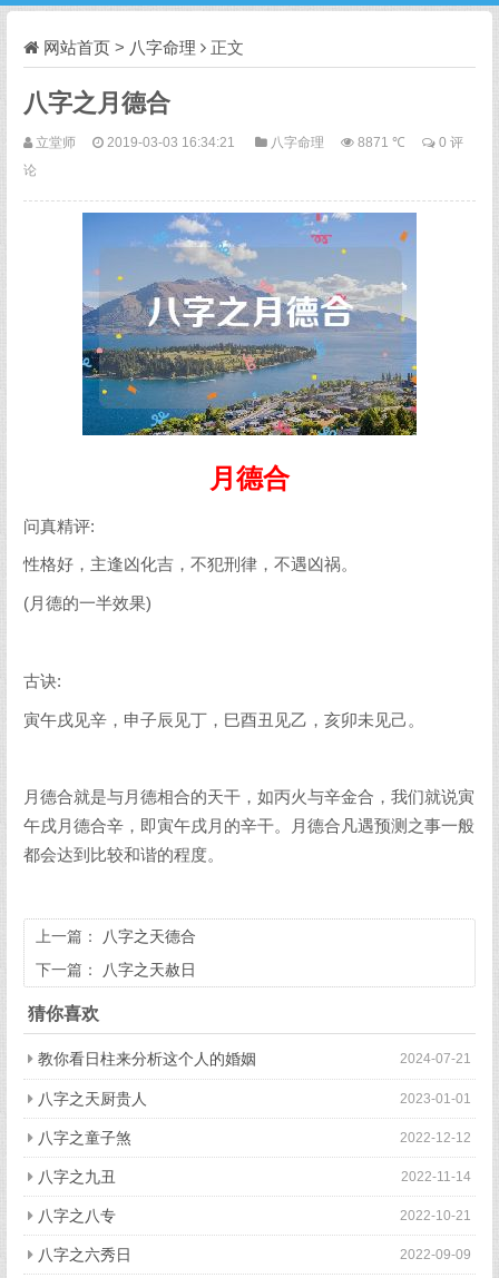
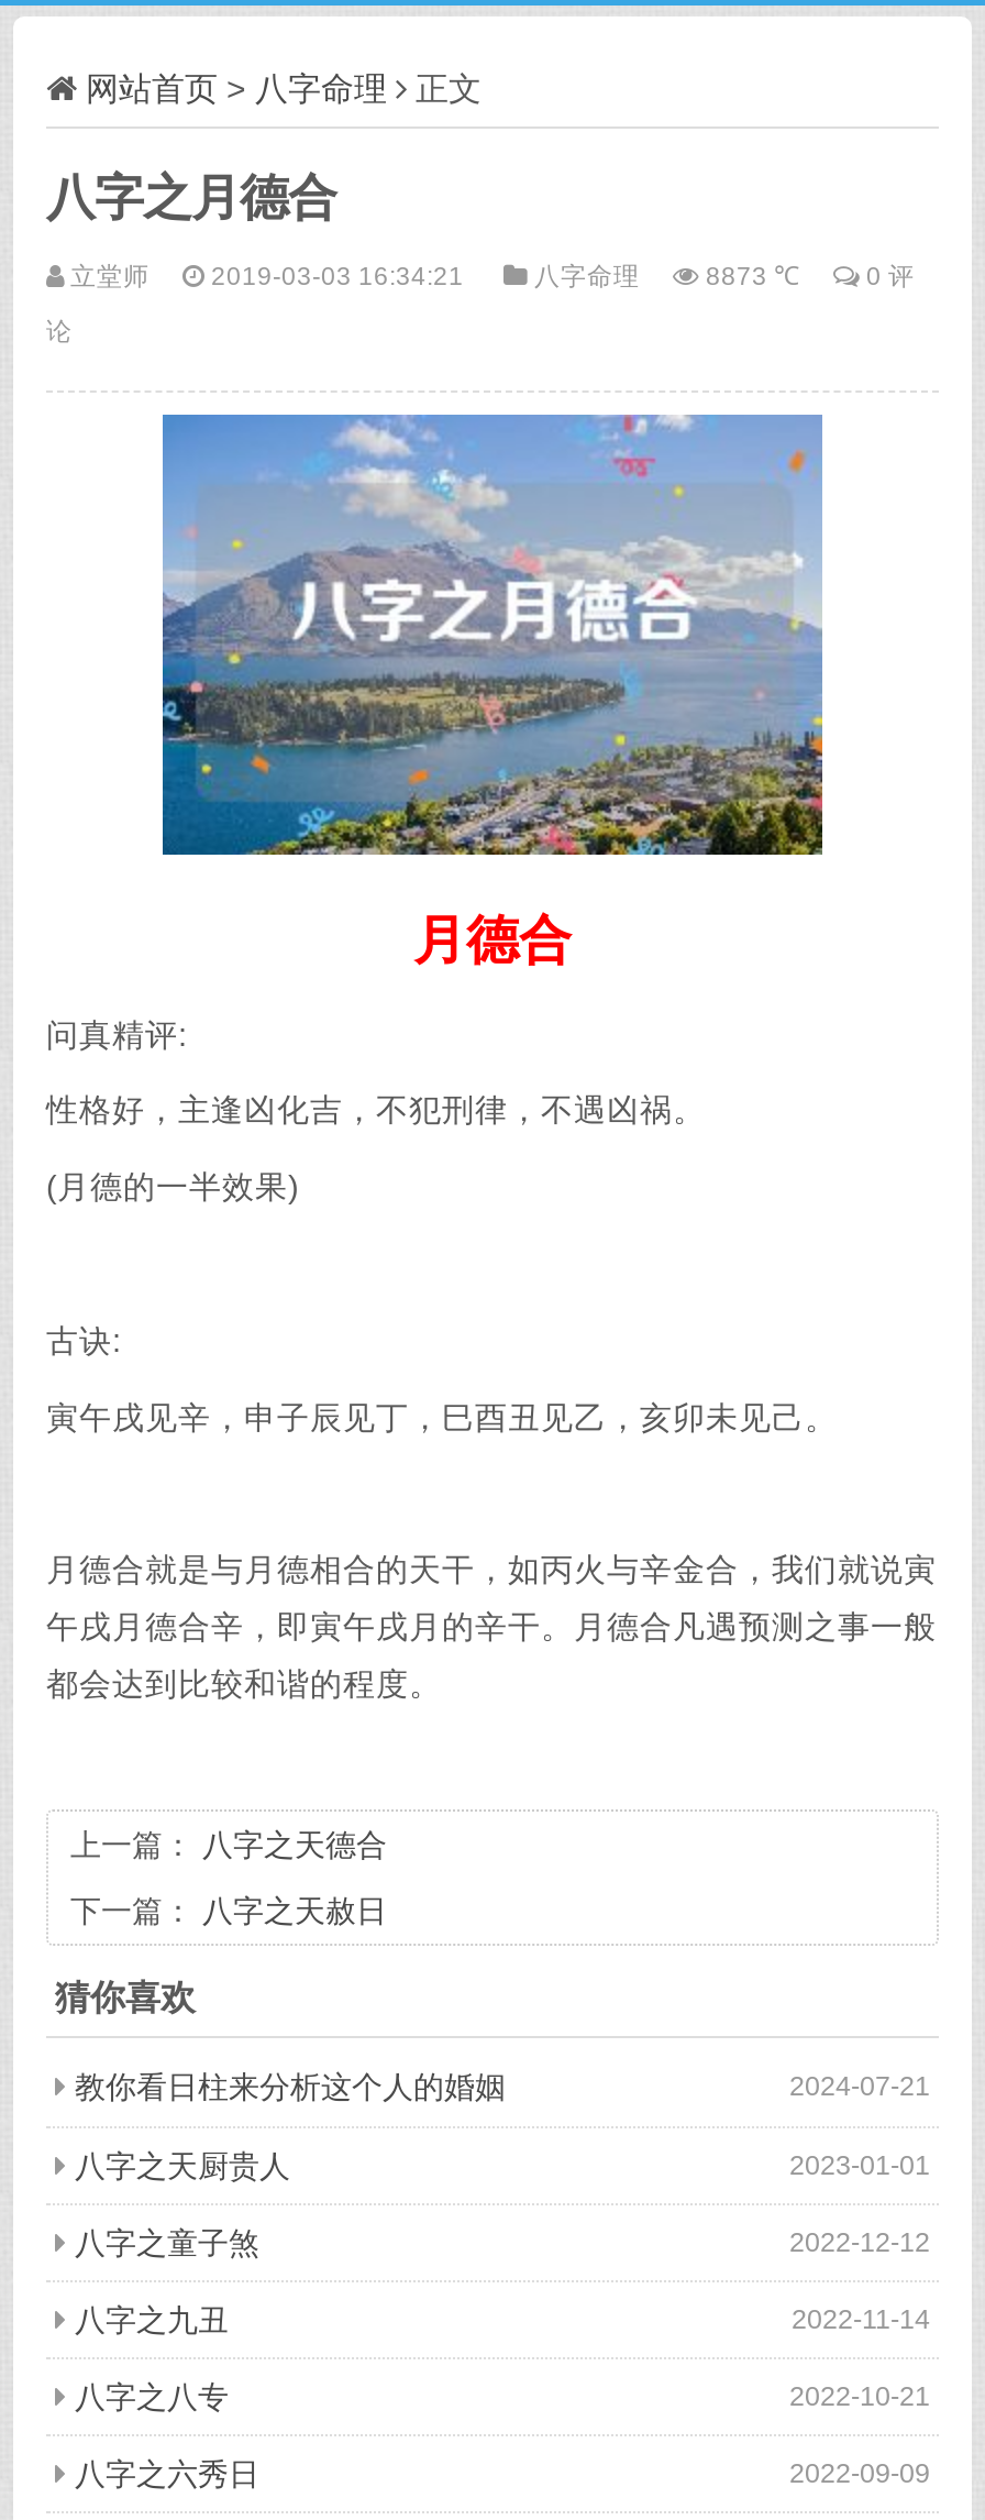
[354,135,405,149] 8871 ℃ -> [699,261,800,289] 8873 ℃

